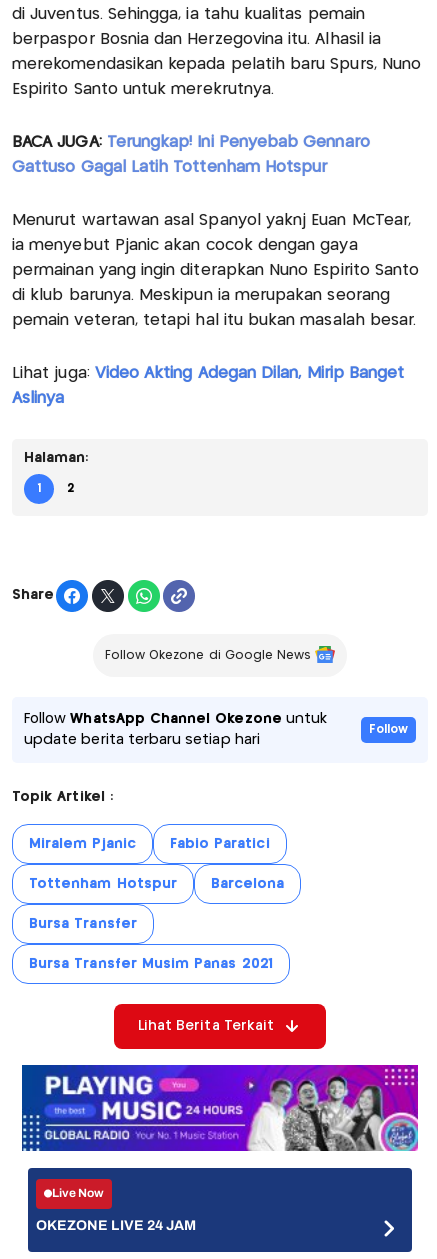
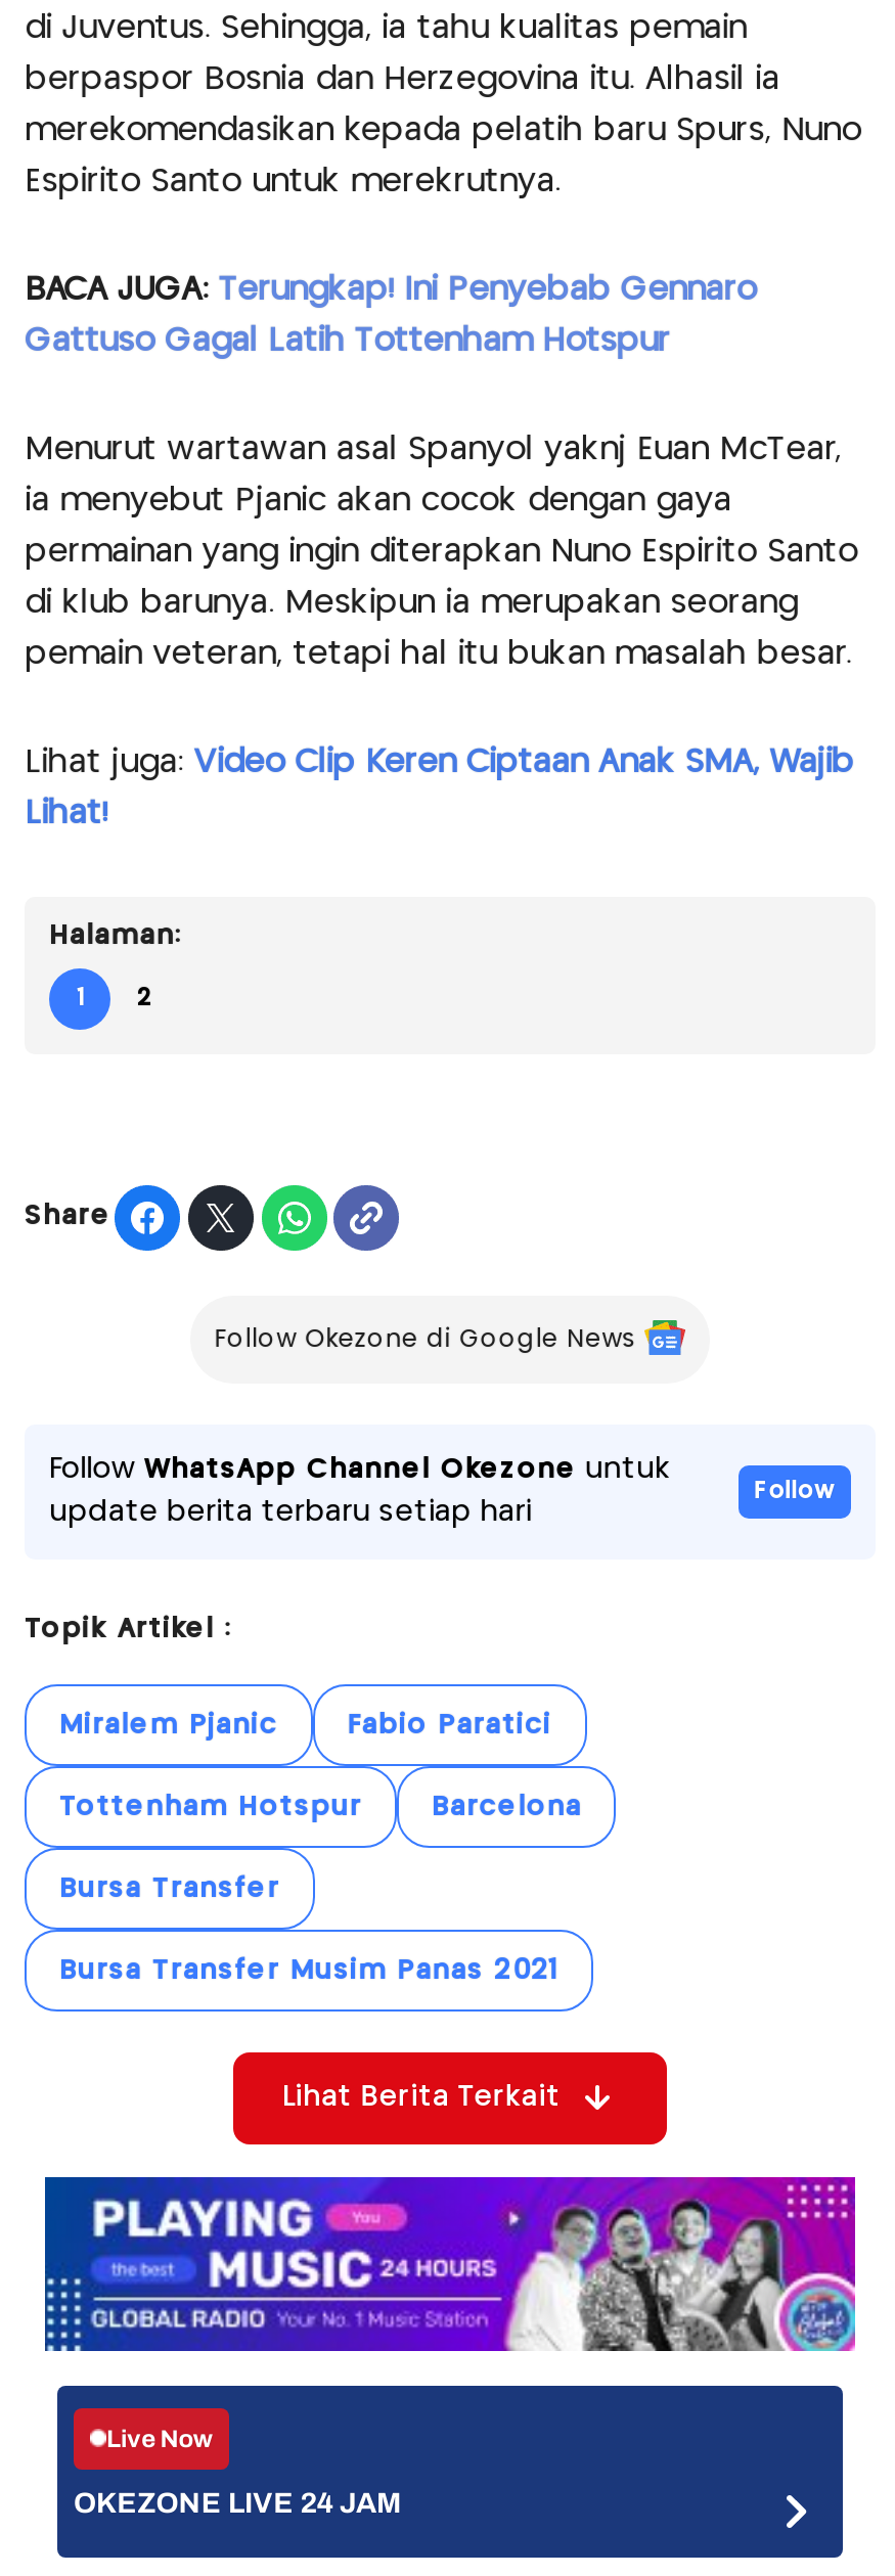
[12,366,404,381] Lihat juga: Video Akting Adegan Dilan, Mirip Banget -> [25,747,854,778] Lihat juga: Video Clip Keren Ciptaan Anak SMA, Wajib
[12,391,64,406] Aslinya -> [25,798,107,829] Lihat!

